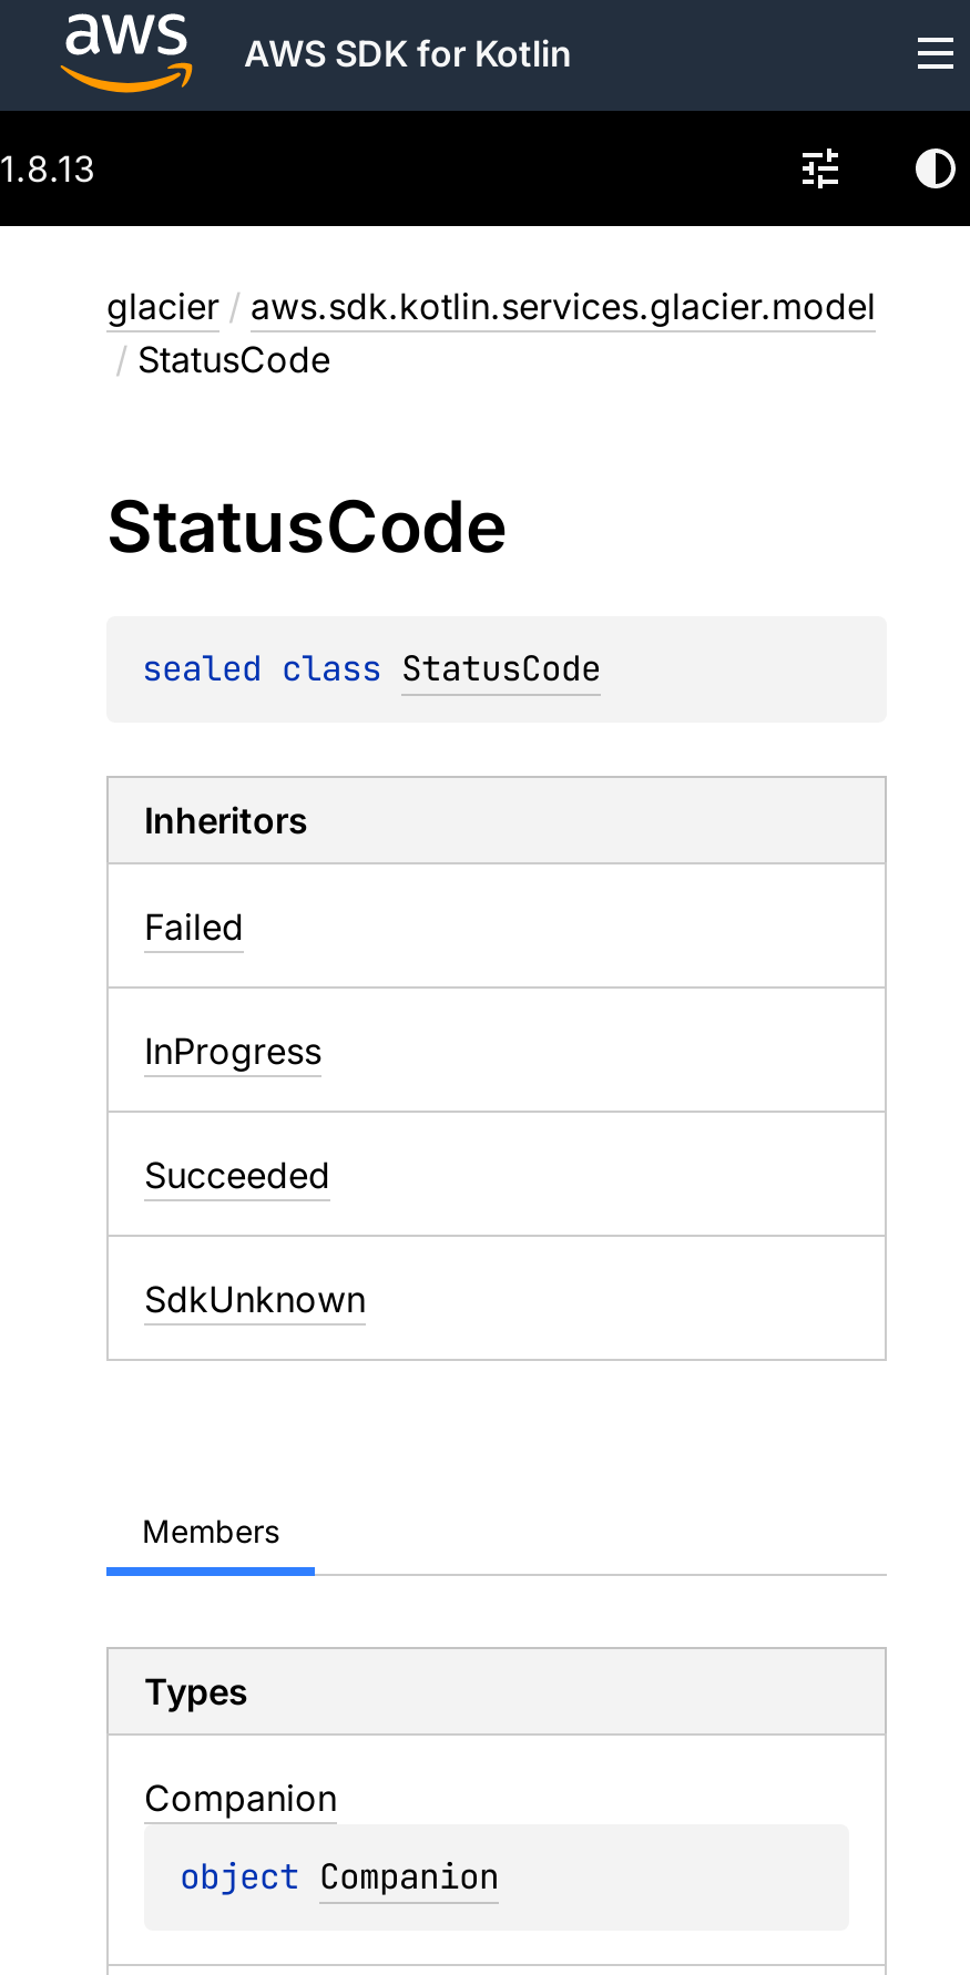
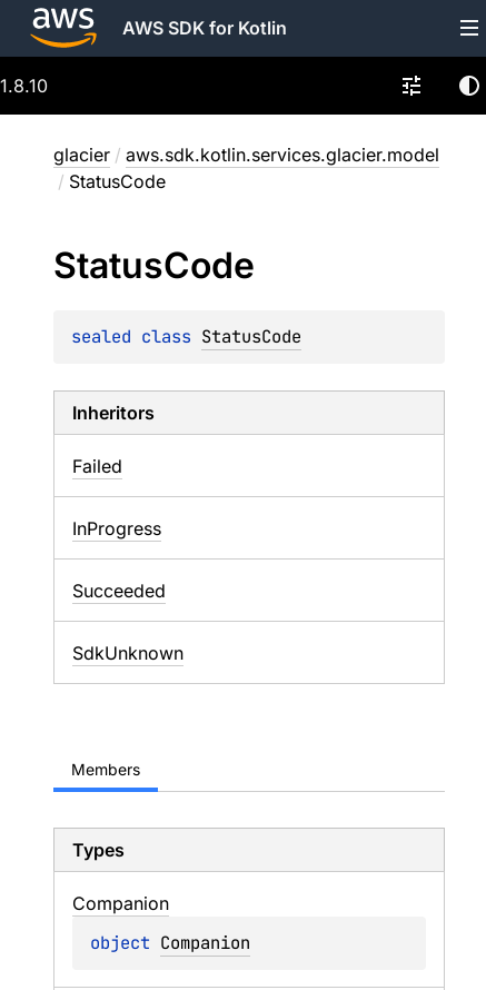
[0,146,95,191] 1.8.13 -> [0,75,48,97] 1.8.10

